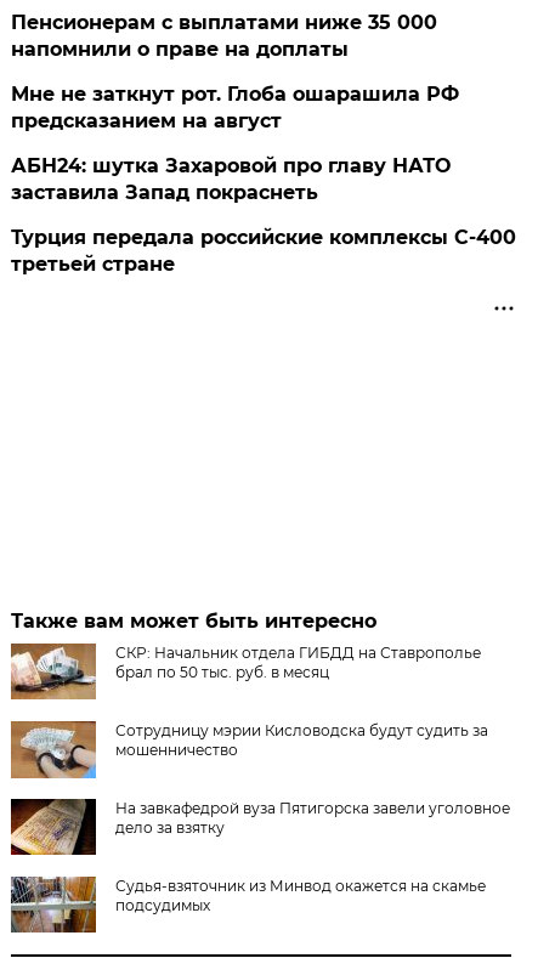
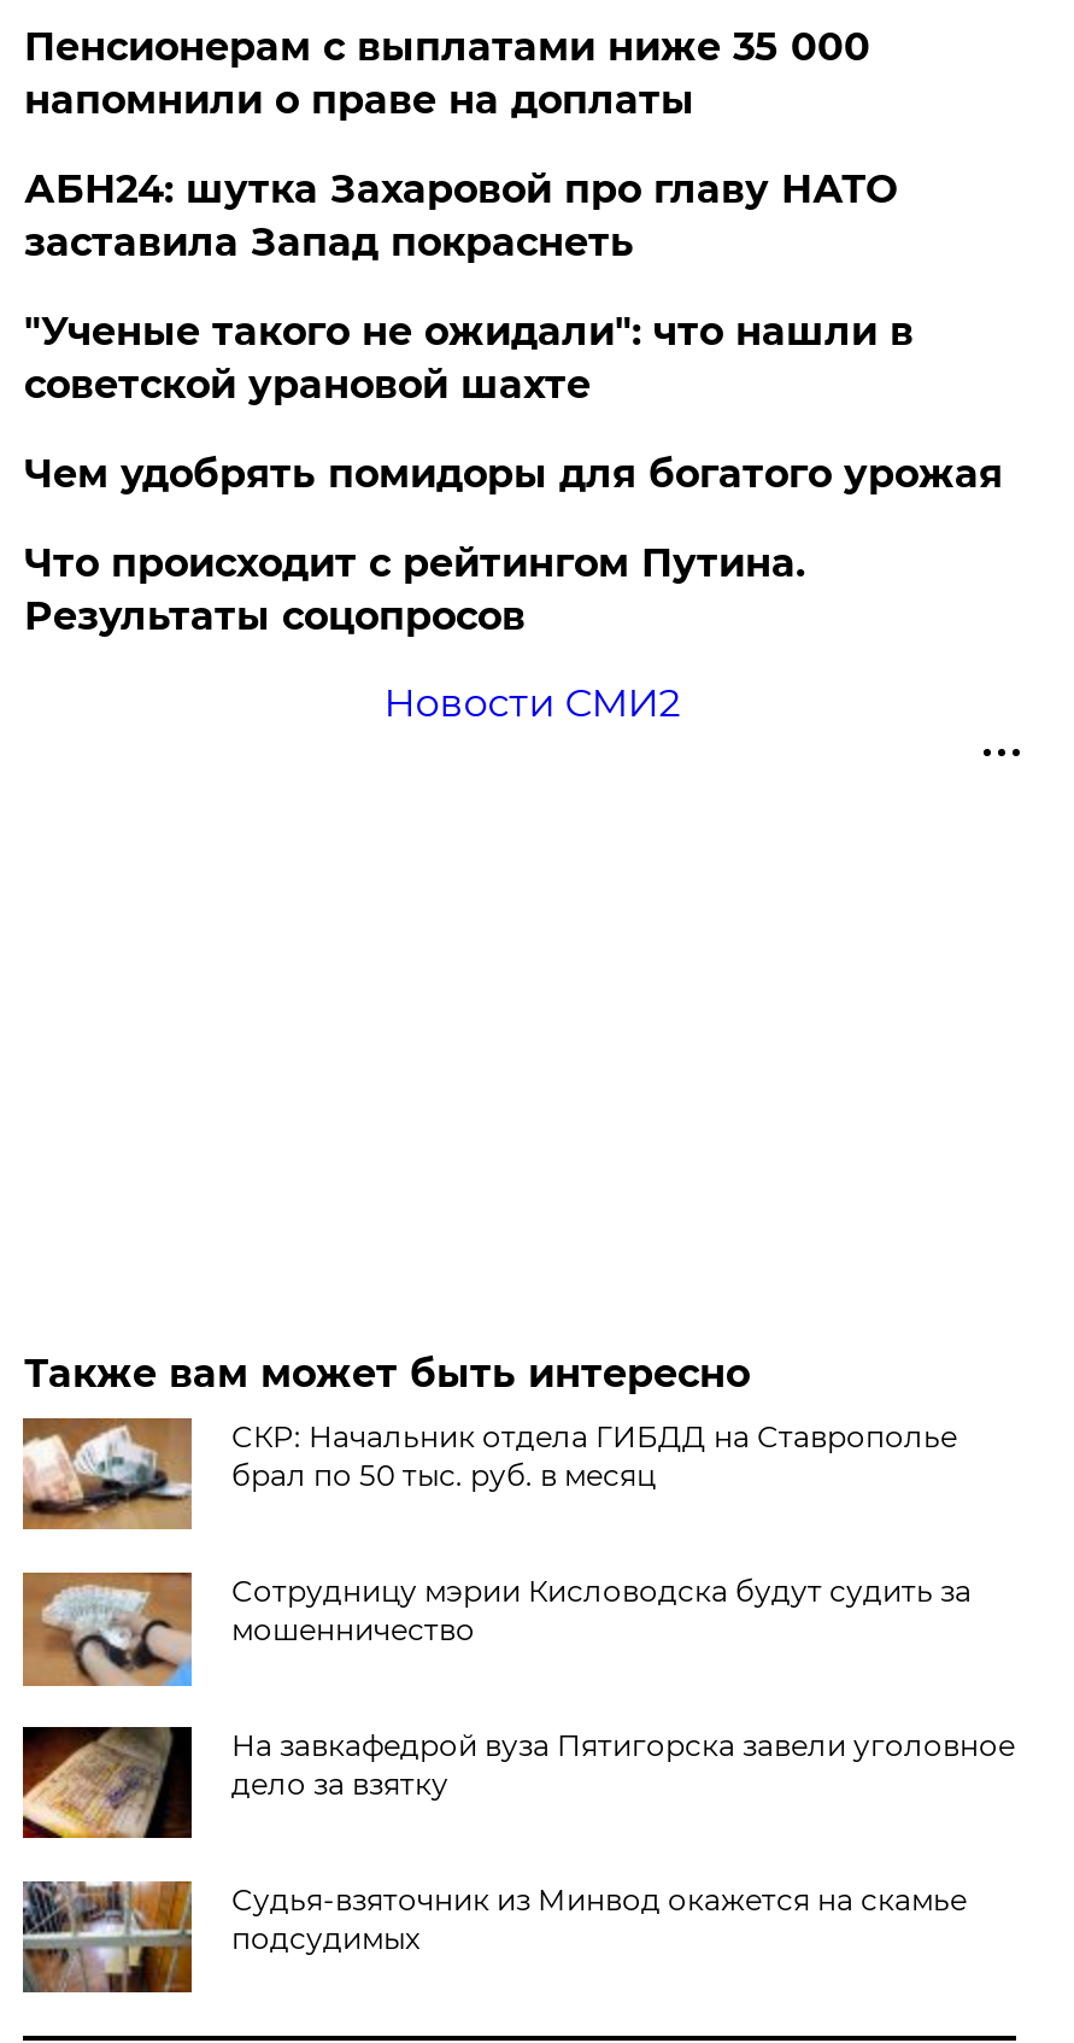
[11,82,460,132] Мне не заткнут рот. Глоба ошарашила РФ | предсказанием на август -> none
moved [11,154,451,204] -> [24,166,897,265]: АБН24: шутка Захаровой про главу НАТО | заставила Запад покраснеть
[11,226,517,276] Турция передала российские комплексы С-400 | третьей стране -> [24,309,1003,726] "Ученые такого не ожидали": что нашли в | советской урановой шахте | Чем удобрять помидоры для богатого урожая | Что происходит с рейтингом Путина. | Результаты соцопросов | Новости СМИ2

